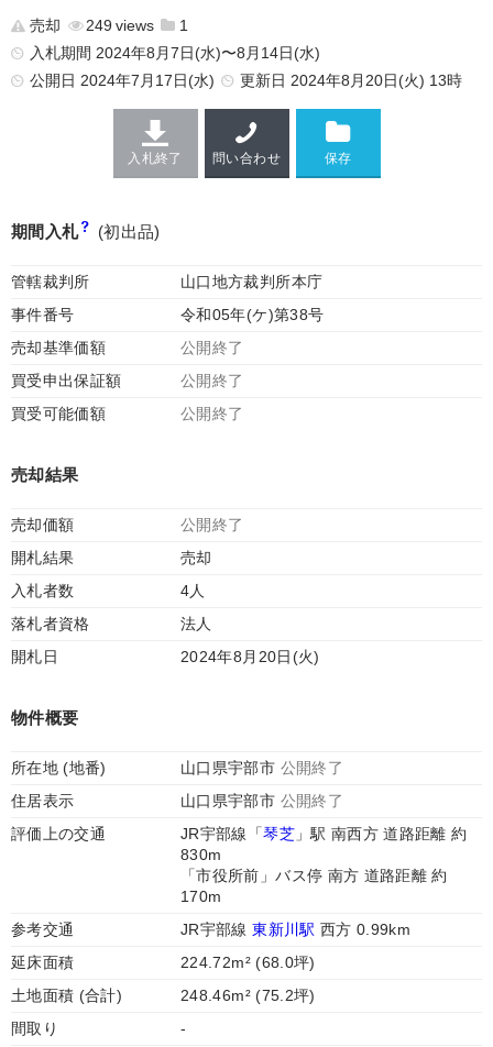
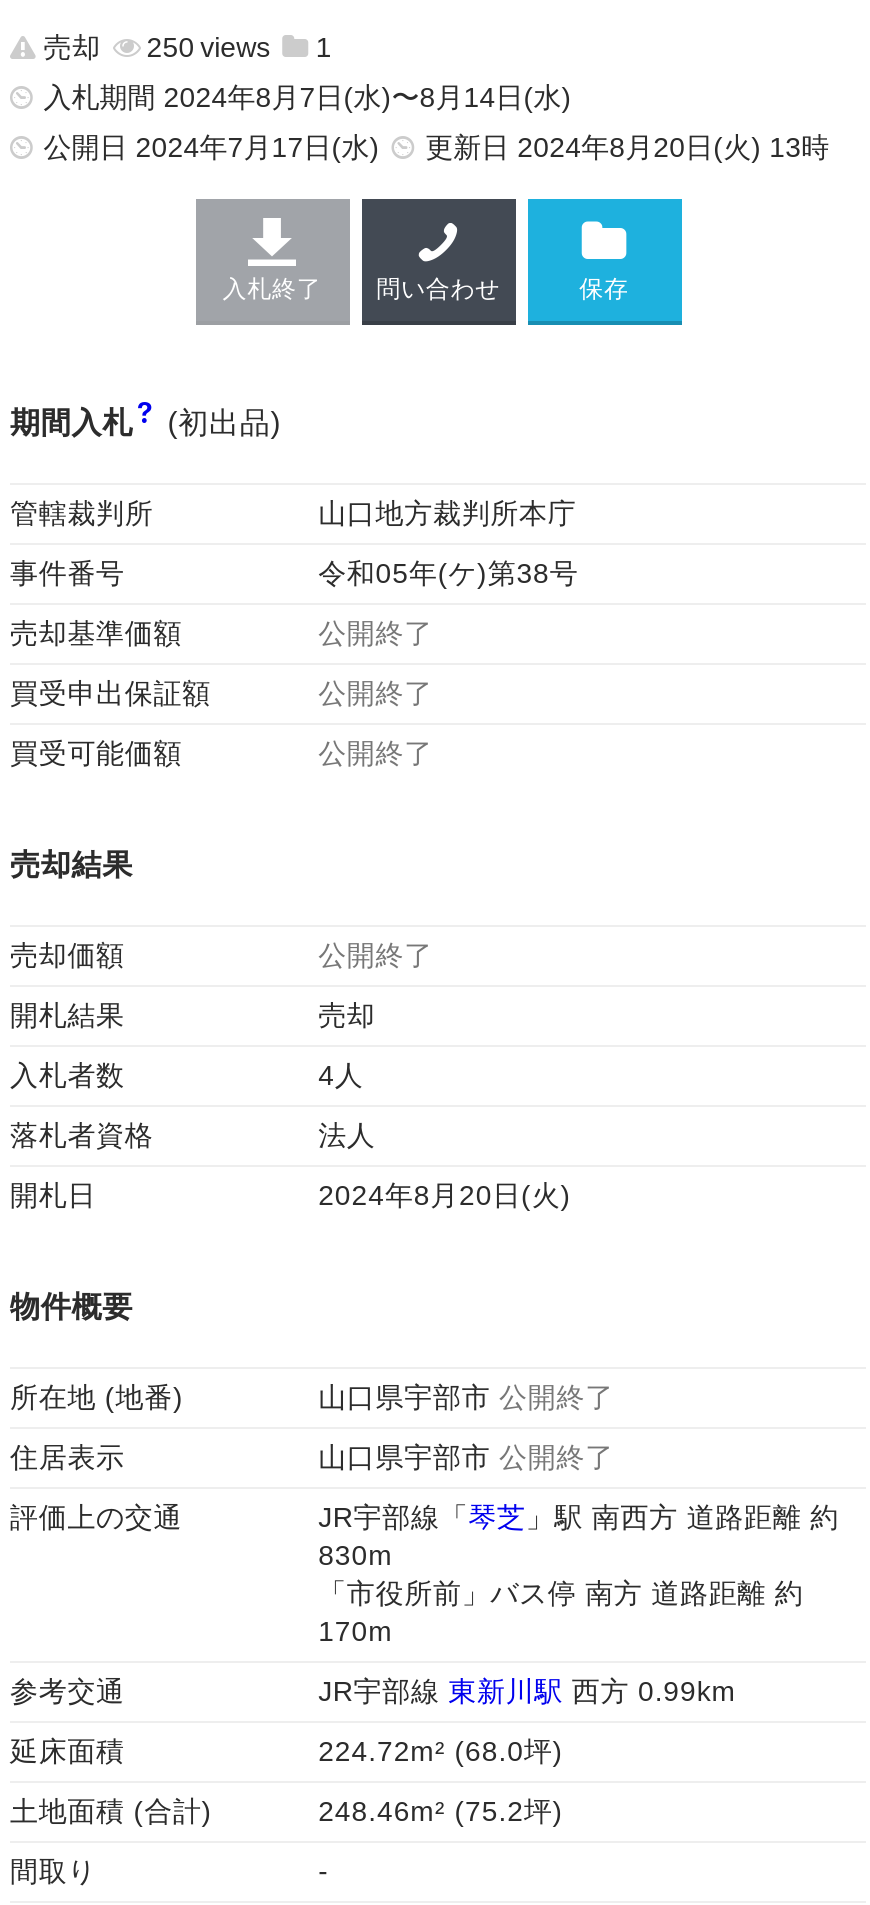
[29,16,113,34] 売却 249 -> [44,31,195,63] 売却 250

